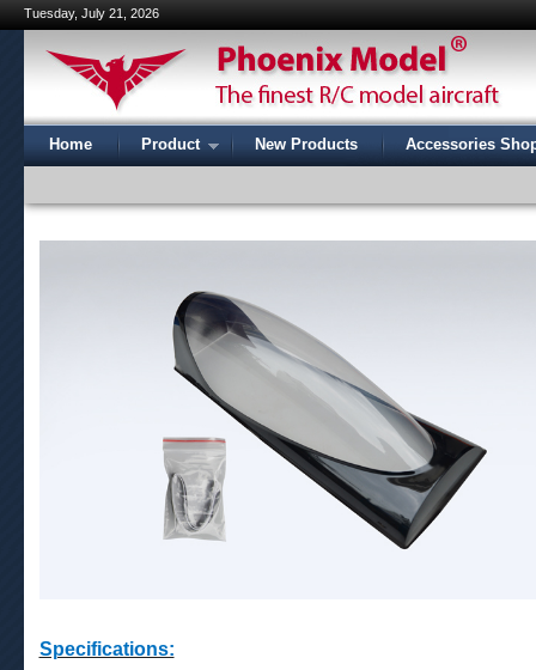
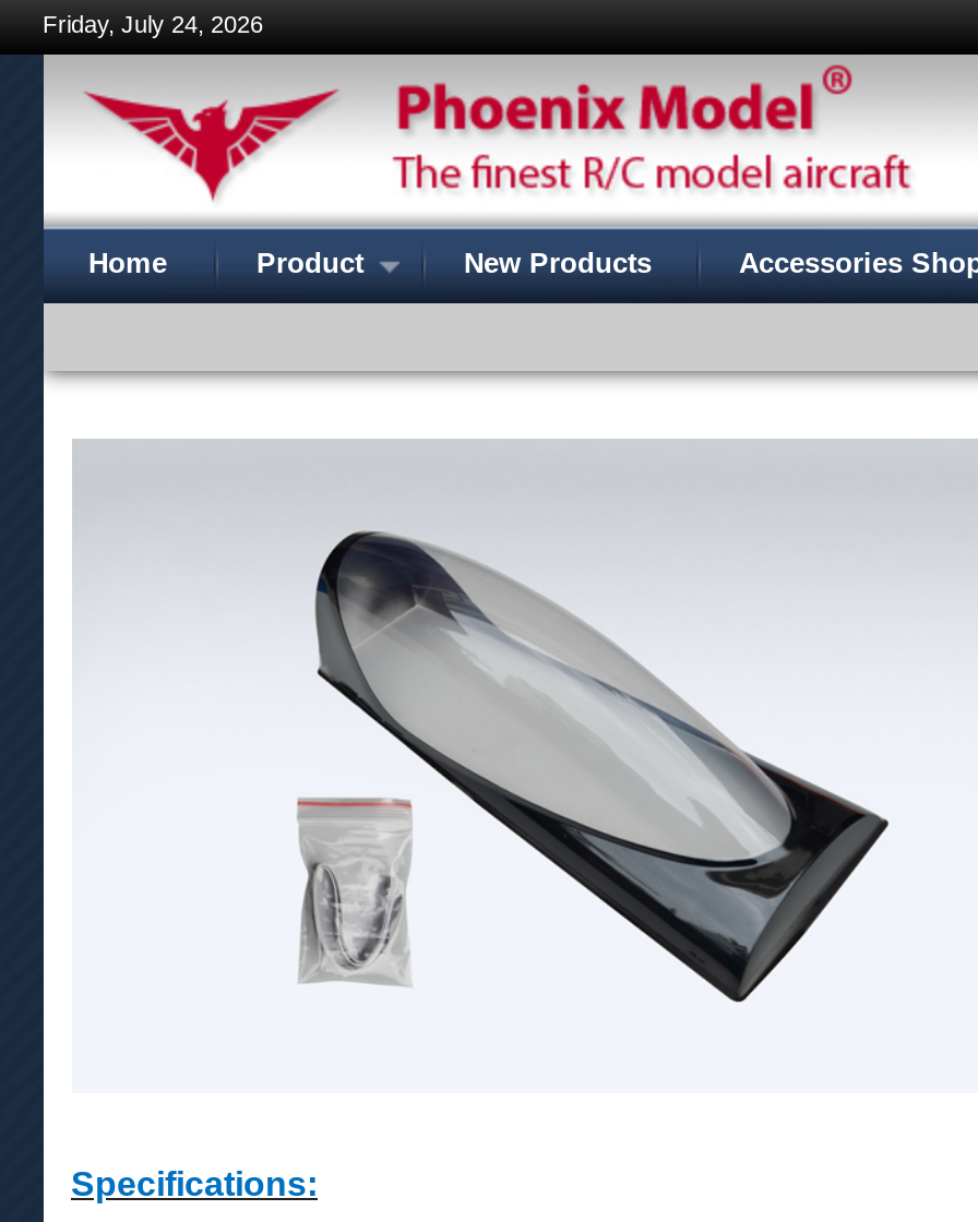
[23,6,159,20] Tuesday, July 21, 2026 -> [43,11,263,37] Friday, July 24, 2026

